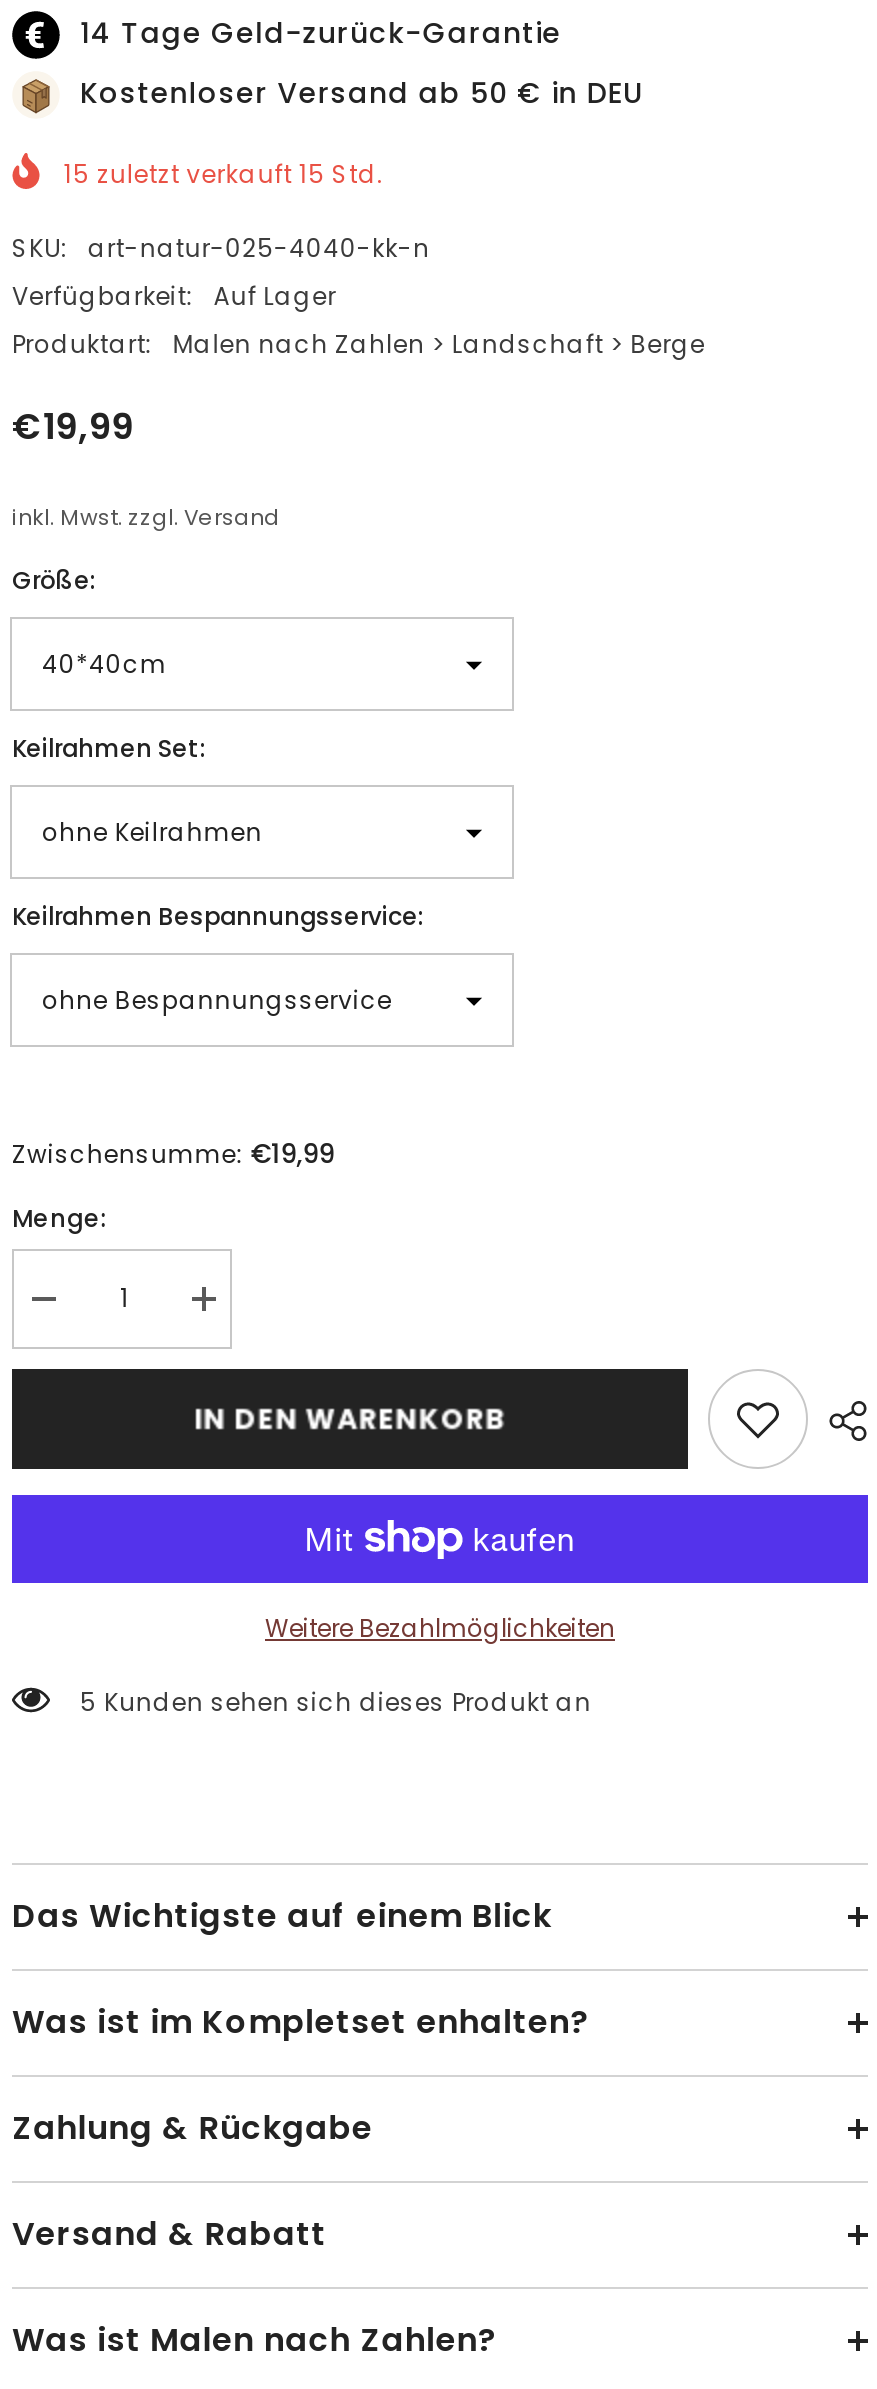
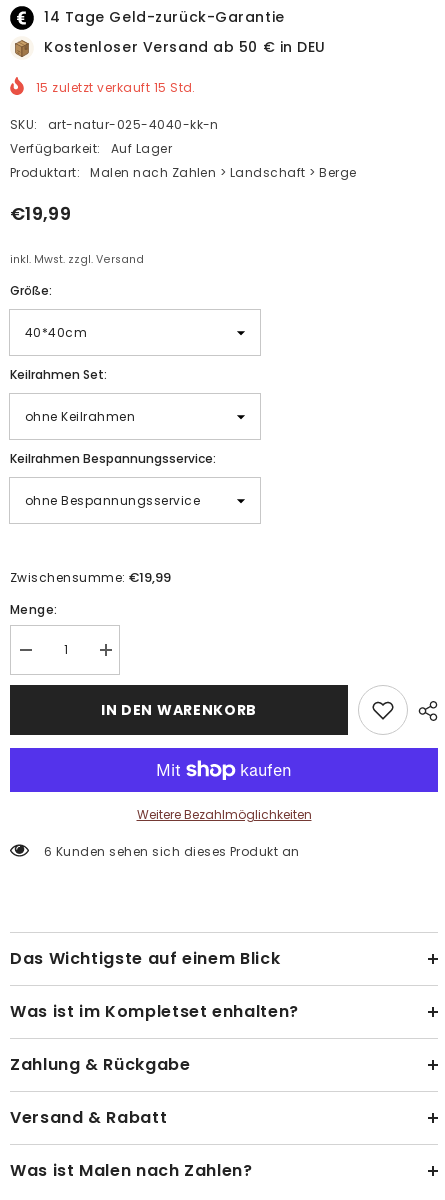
[80,1684,592,1718] 5 Kunden sehen sich dieses Produkt an -> [44,842,300,859] 6 Kunden sehen sich dieses Produkt an

